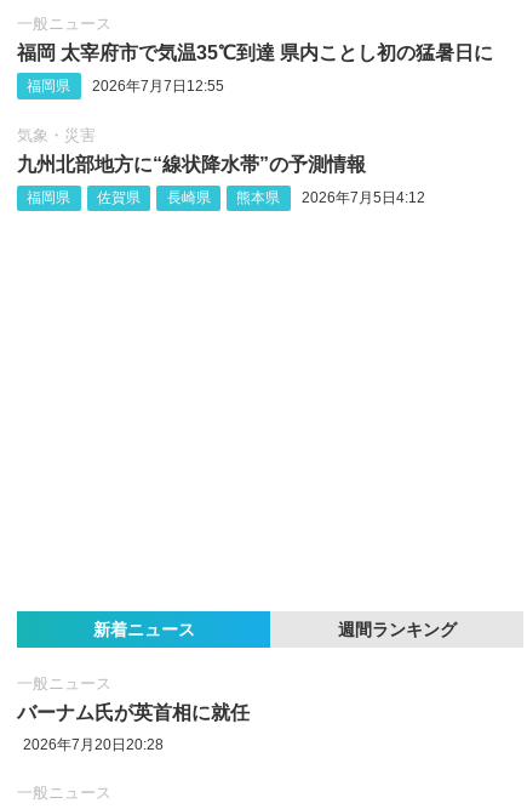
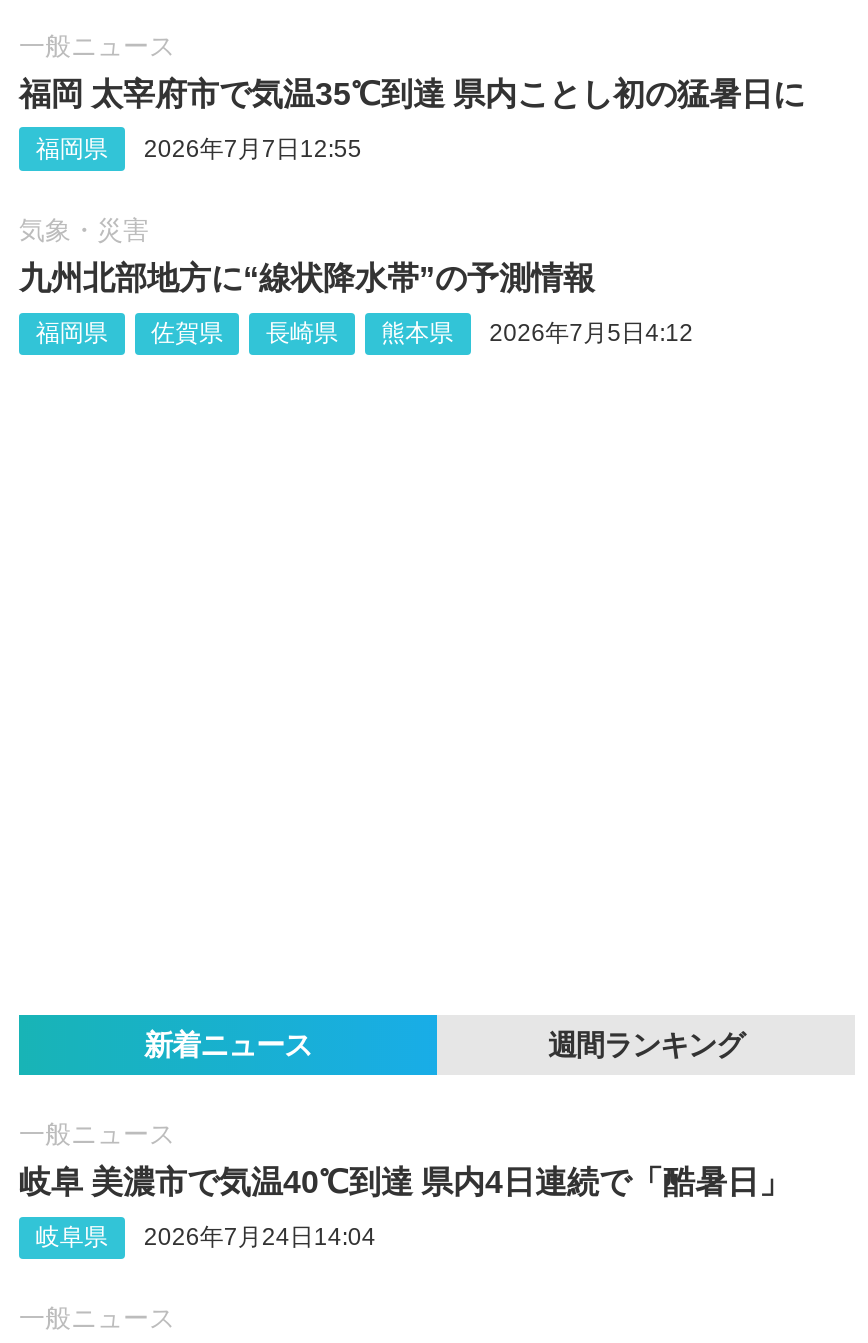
[17,703,250,723] バーナム氏が英首相に就任 -> [19,1165,791,1199] 岐阜 美濃市で気温40℃到達 県内4日連続で「酷暑日」
[23,736,163,753] 2026年7月20日20:28 -> [36,1223,376,1251] 岐阜県 | 2026年7月24日14:04

